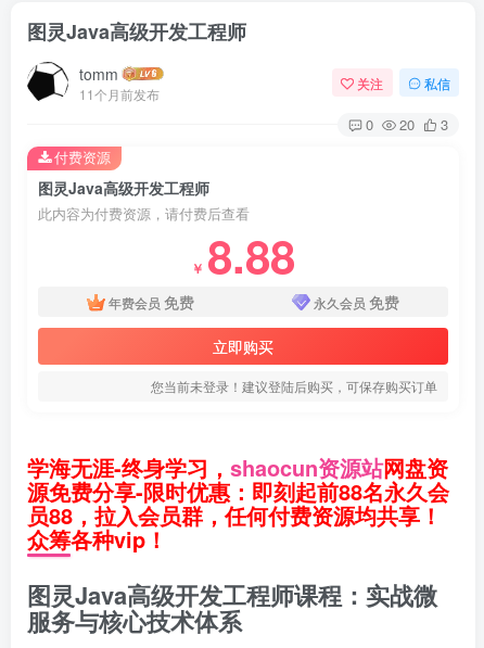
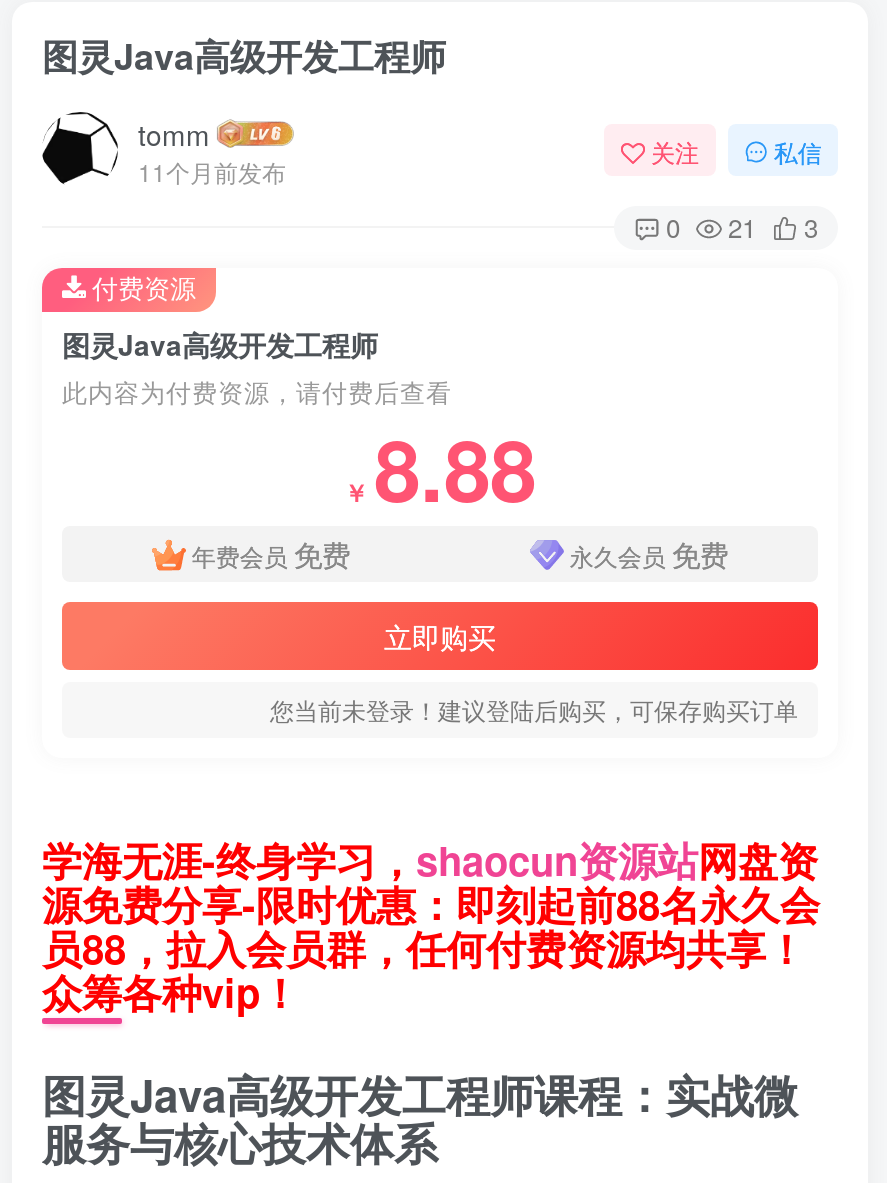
[366,114,448,135] 0 20 3 -> [666,208,818,246] 0 21 3

